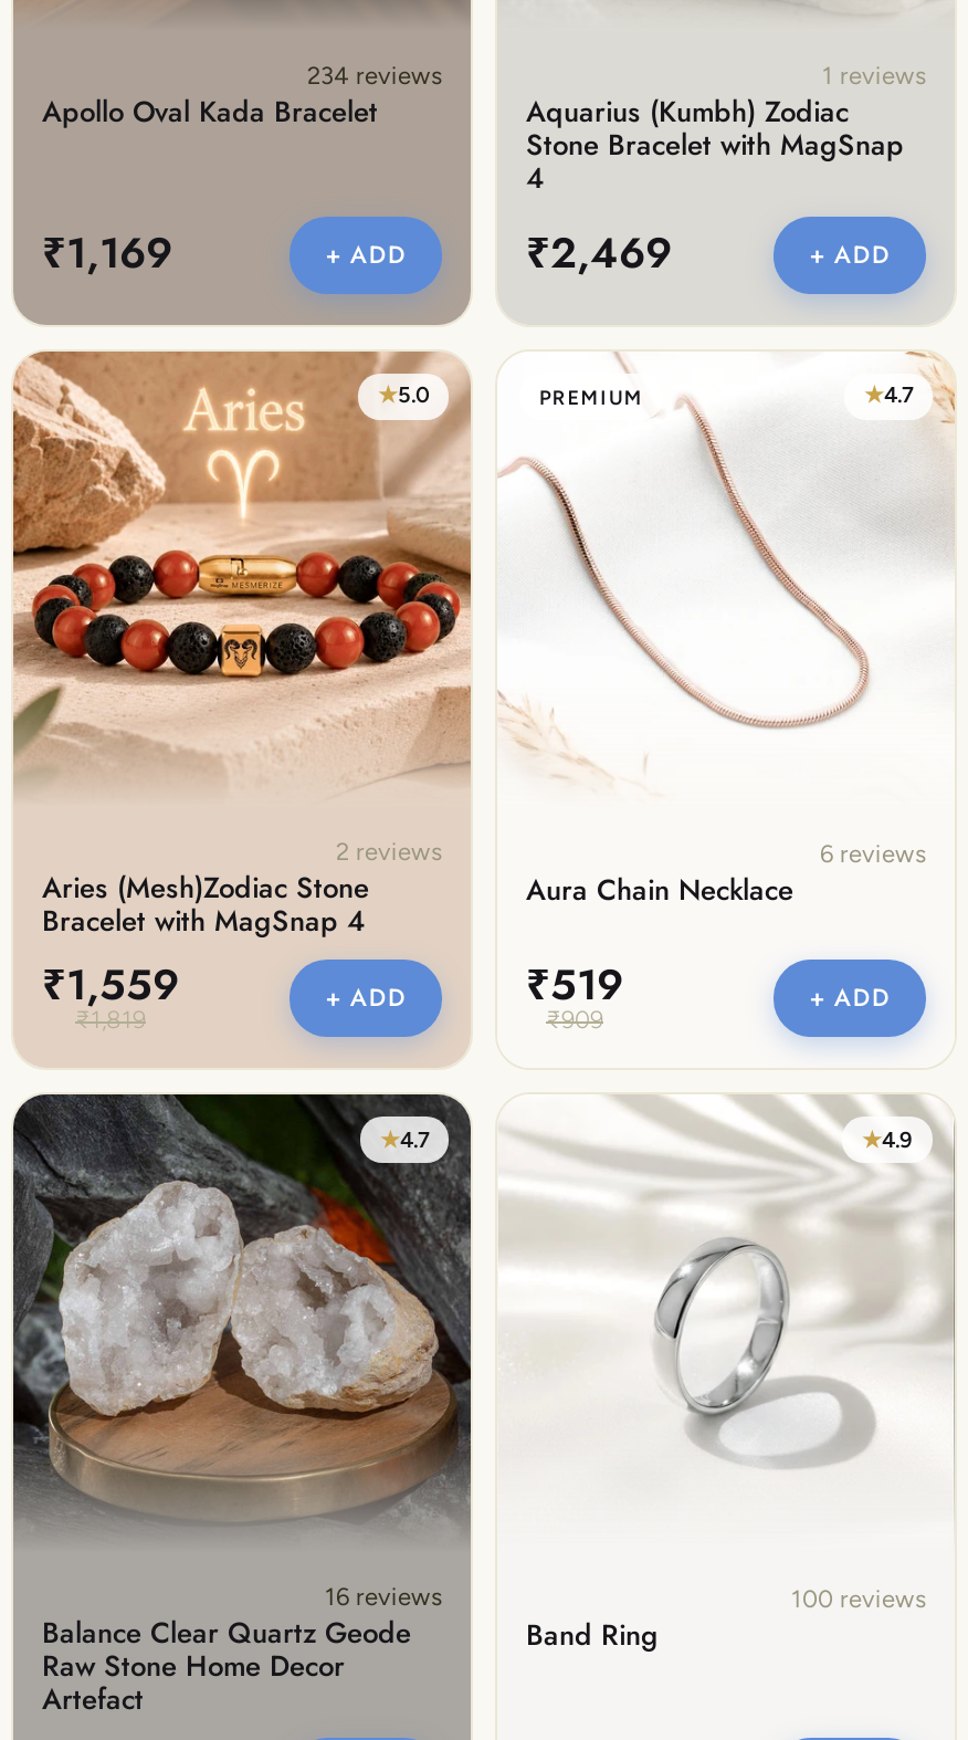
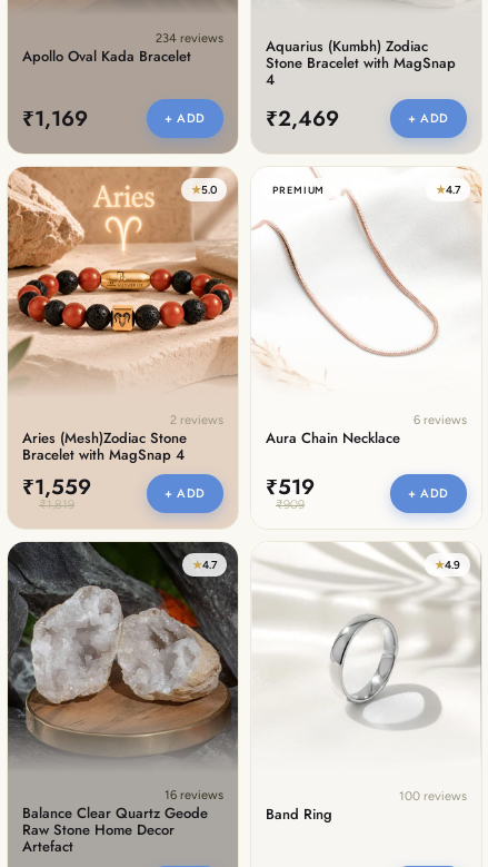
[822,61,926,90] 1 reviews -> none

